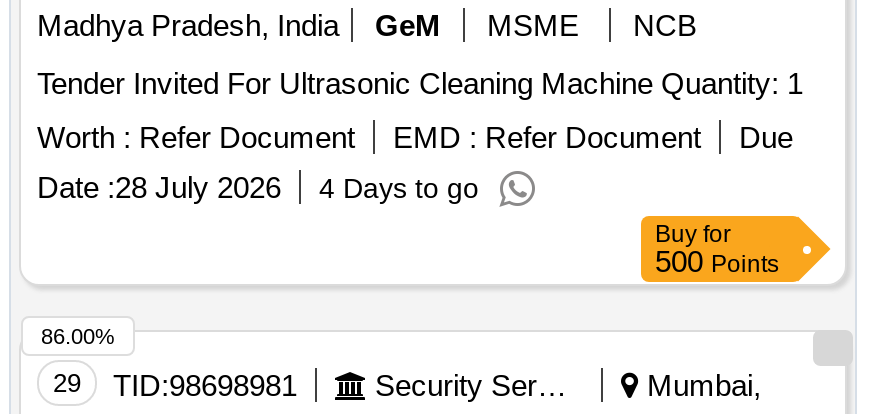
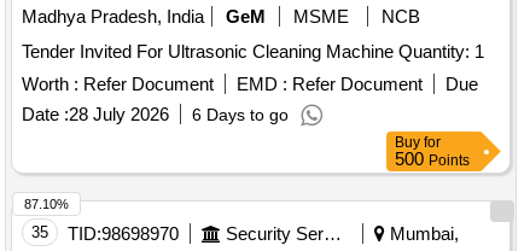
[37,170,479,204] Date : 28 July 2026 4 Days to go -> [22,104,289,125] Date : 28 July 2026 6 Days to go
[41,324,115,348] 86.00% -> [24,197,69,211] 87.10%
[53,368,81,398] 29 -> [31,223,48,242] 35
[113,368,297,402] TID:98698981 -> [68,223,179,244] TID:98698970

